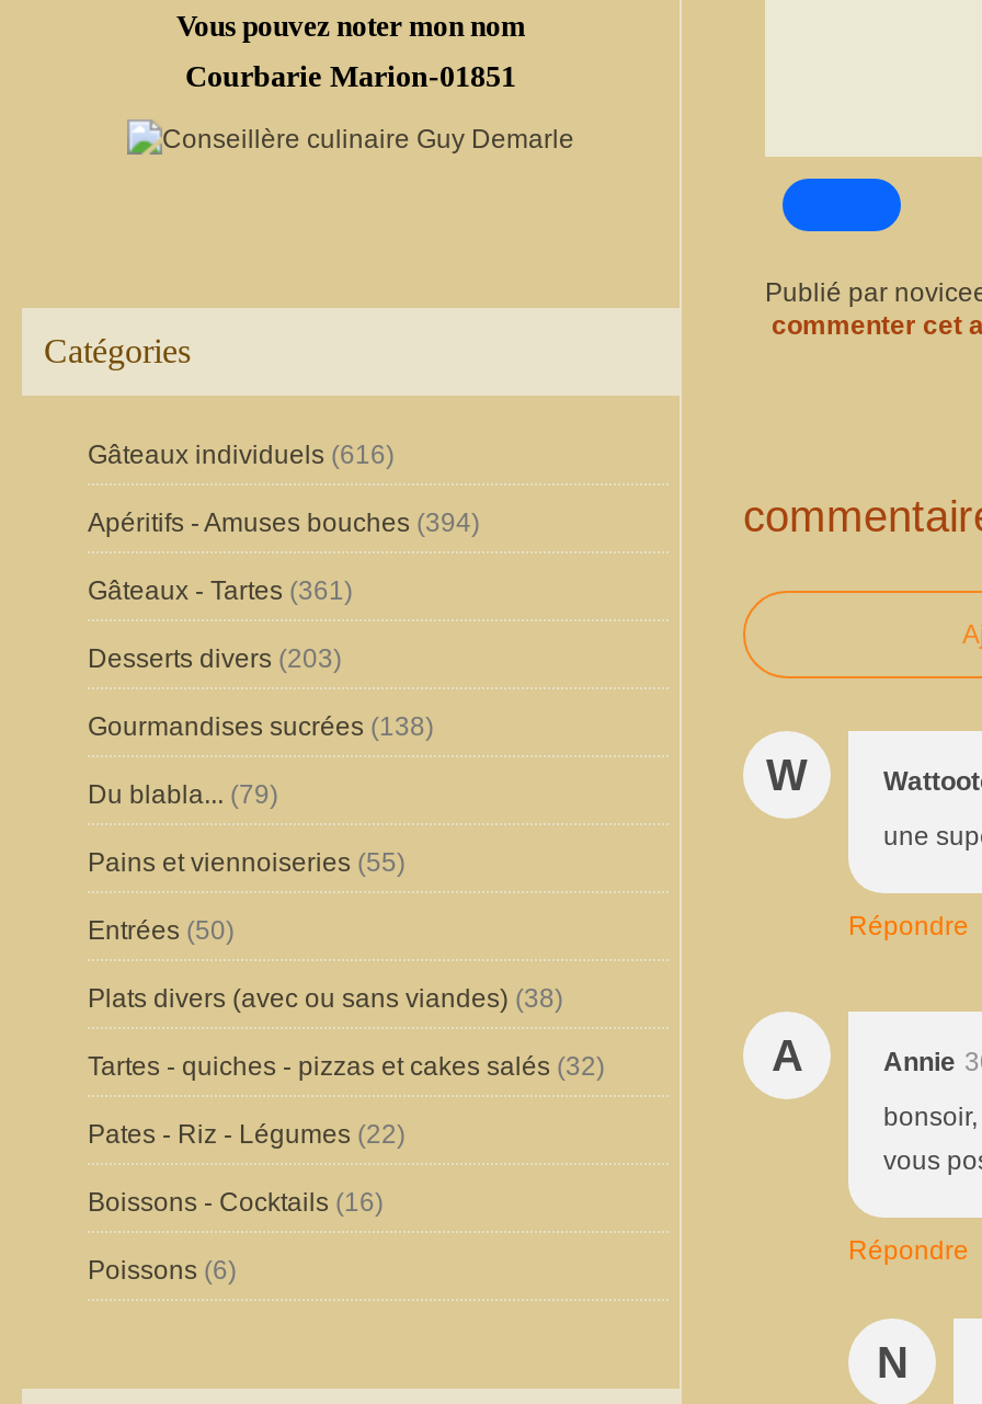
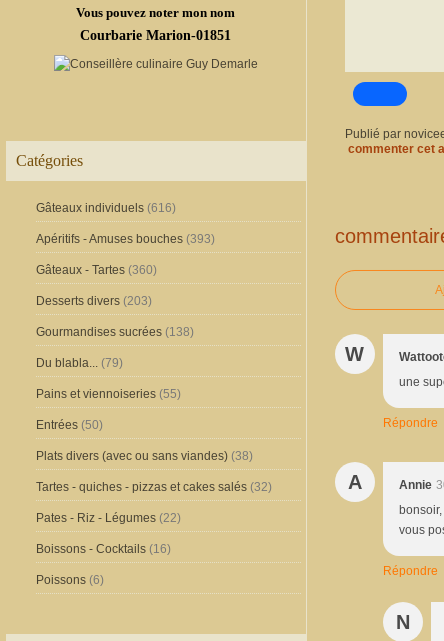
[88,507,480,538] Apéritifs - Amuses bouches (394) -> [36,232,215,246] Apéritifs - Amuses bouches (393)
[88,575,353,606] Gâteaux - Tartes (361) -> [36,263,157,277] Gâteaux - Tartes (360)

